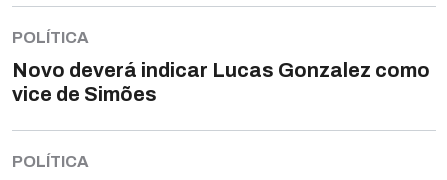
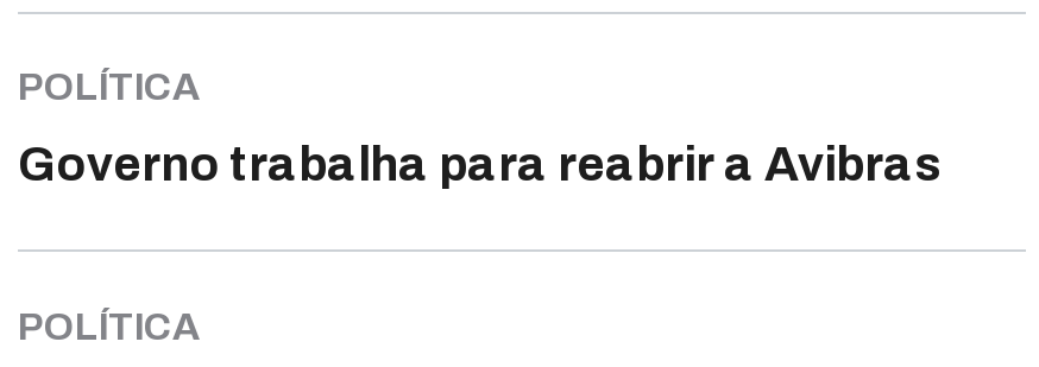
[12,59,430,105] Novo deverá indicar Lucas Gonzalez como | vice de Simões -> [18,138,943,191] Governo trabalha para reabrir a Avibras

